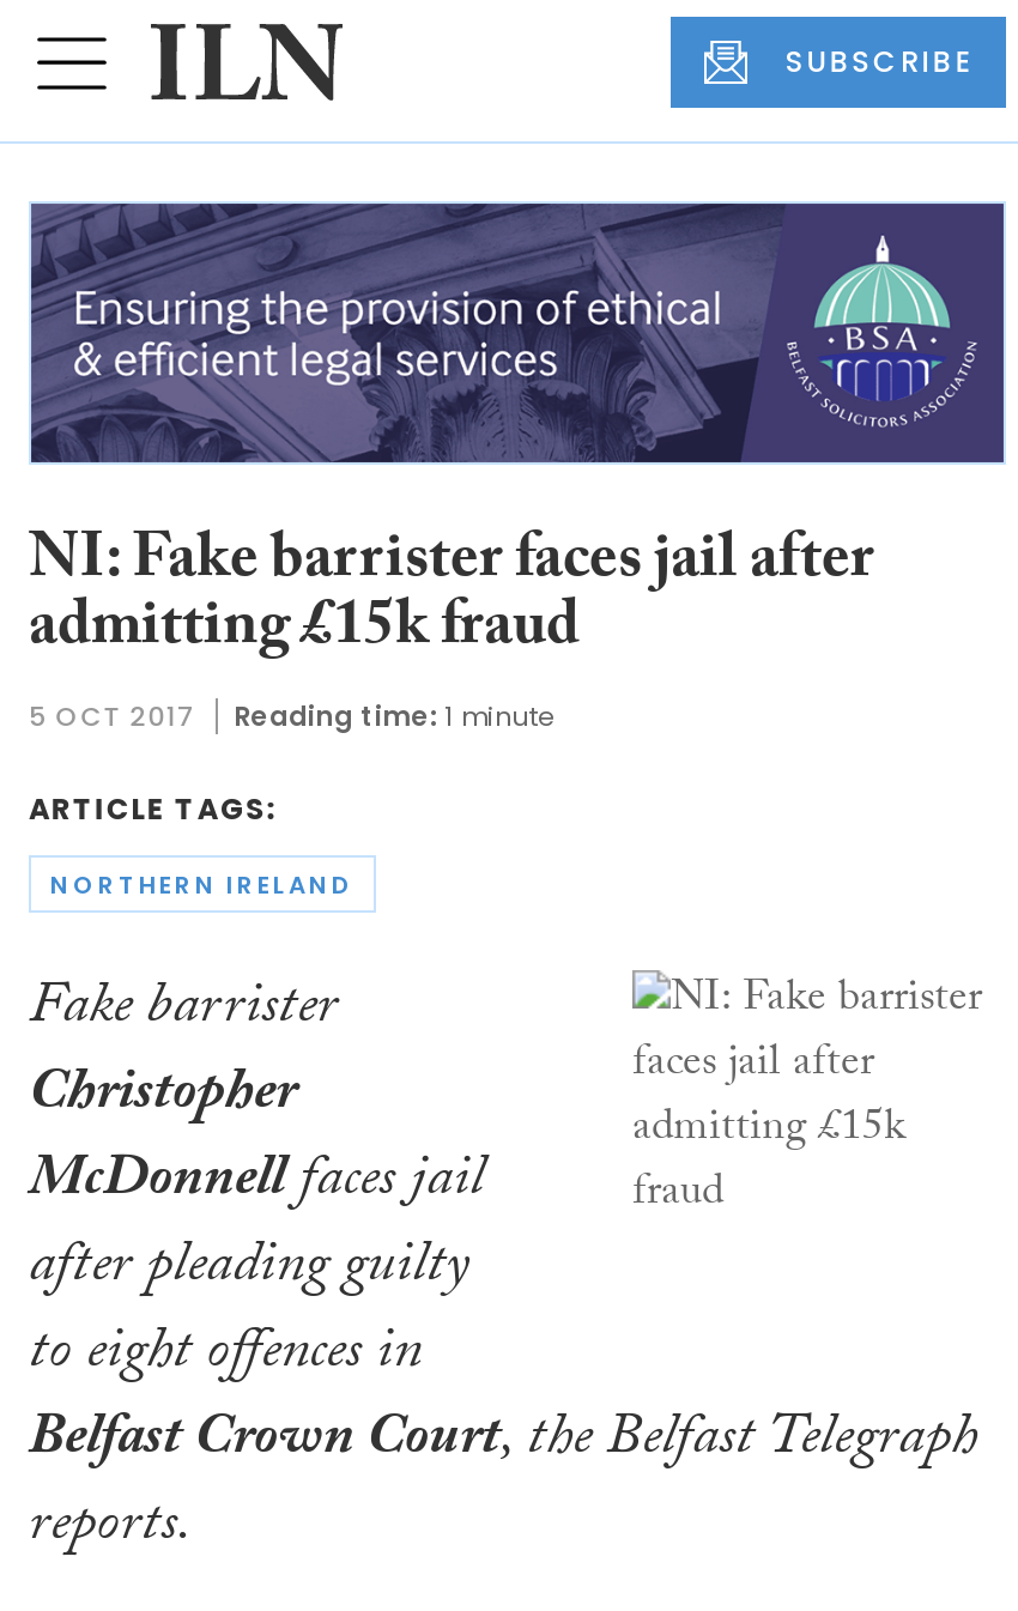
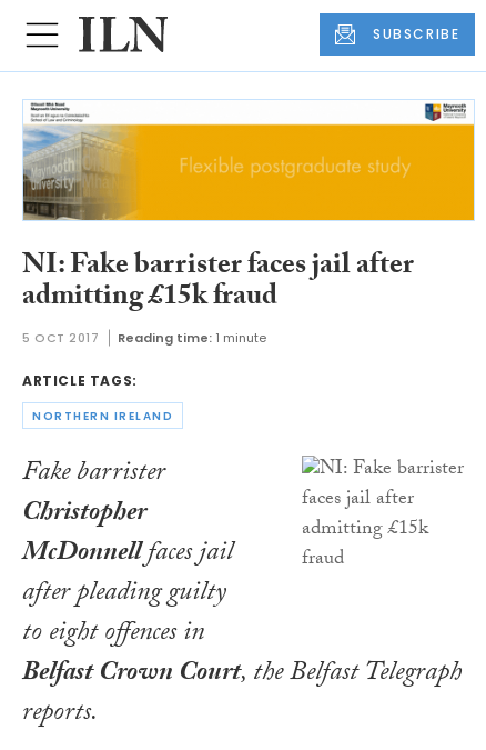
[29,201,1006,465] [image] -> [22,100,475,221] [image]

